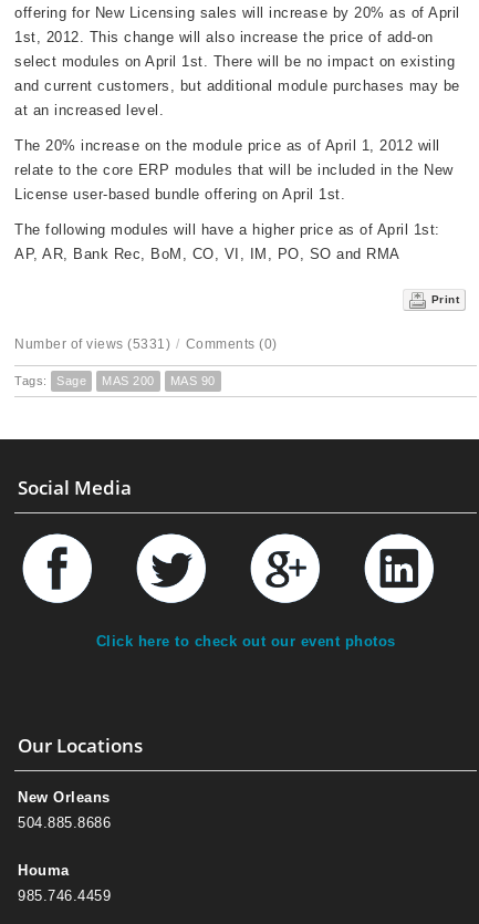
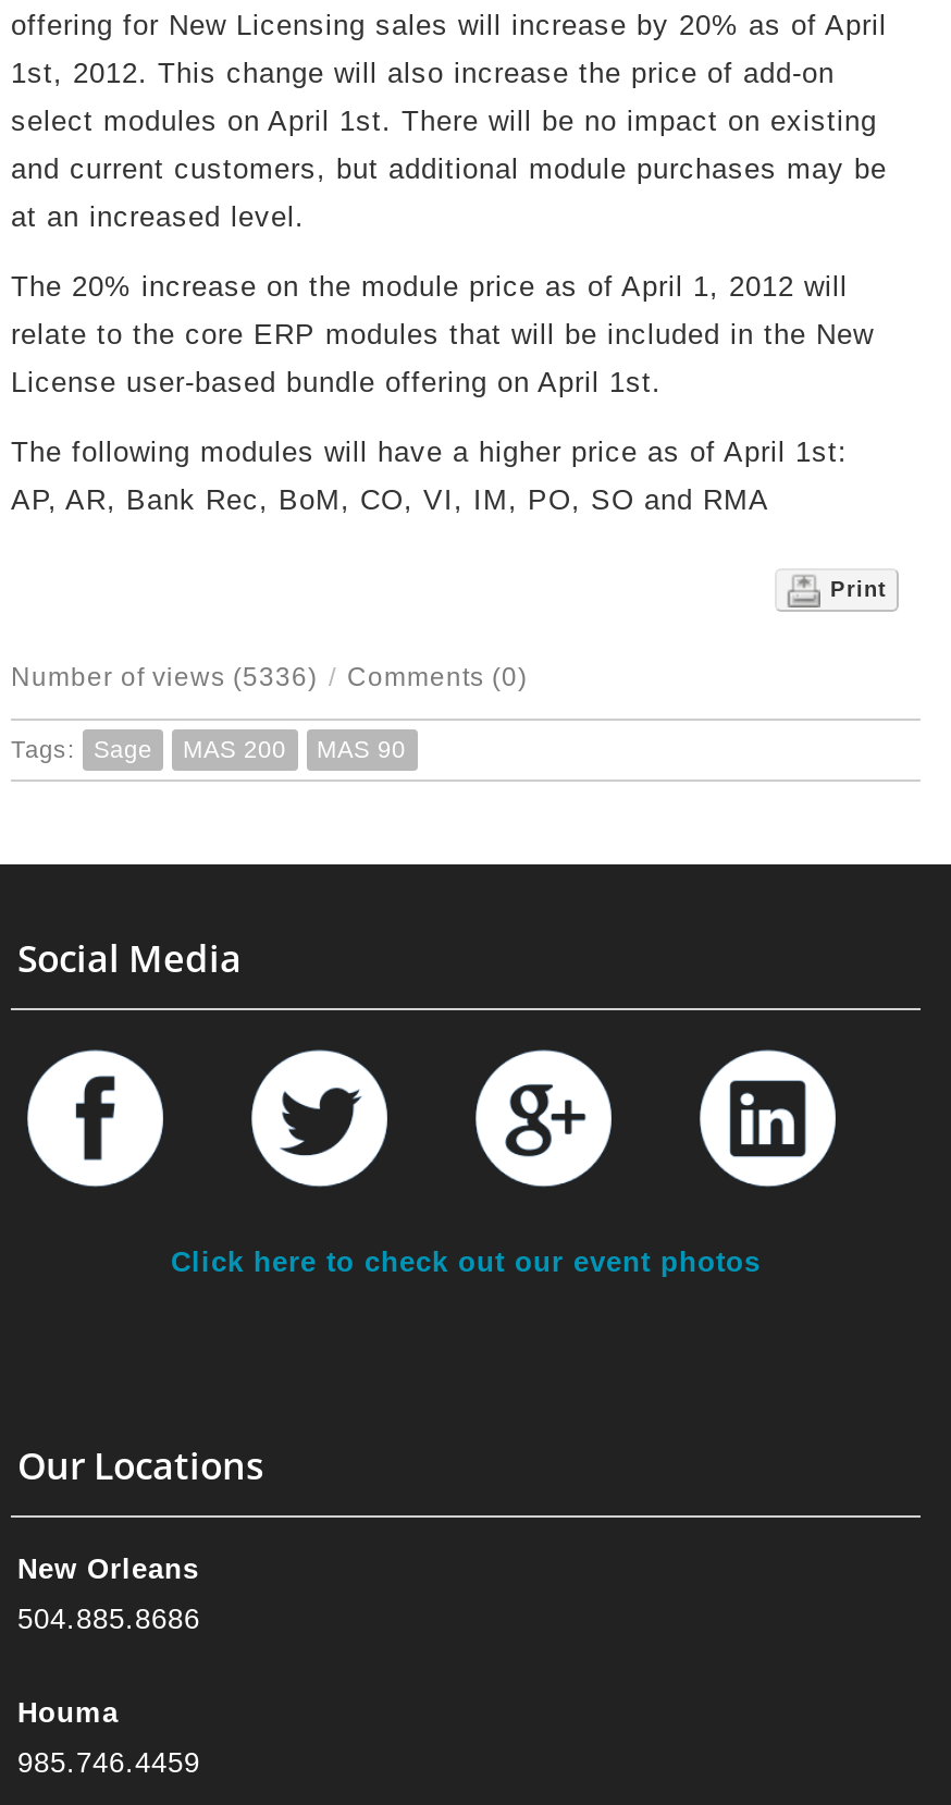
[14,336,277,352] Number of views (5331) / Comments (0) -> [11,662,528,692] Number of views (5336) / Comments (0)

